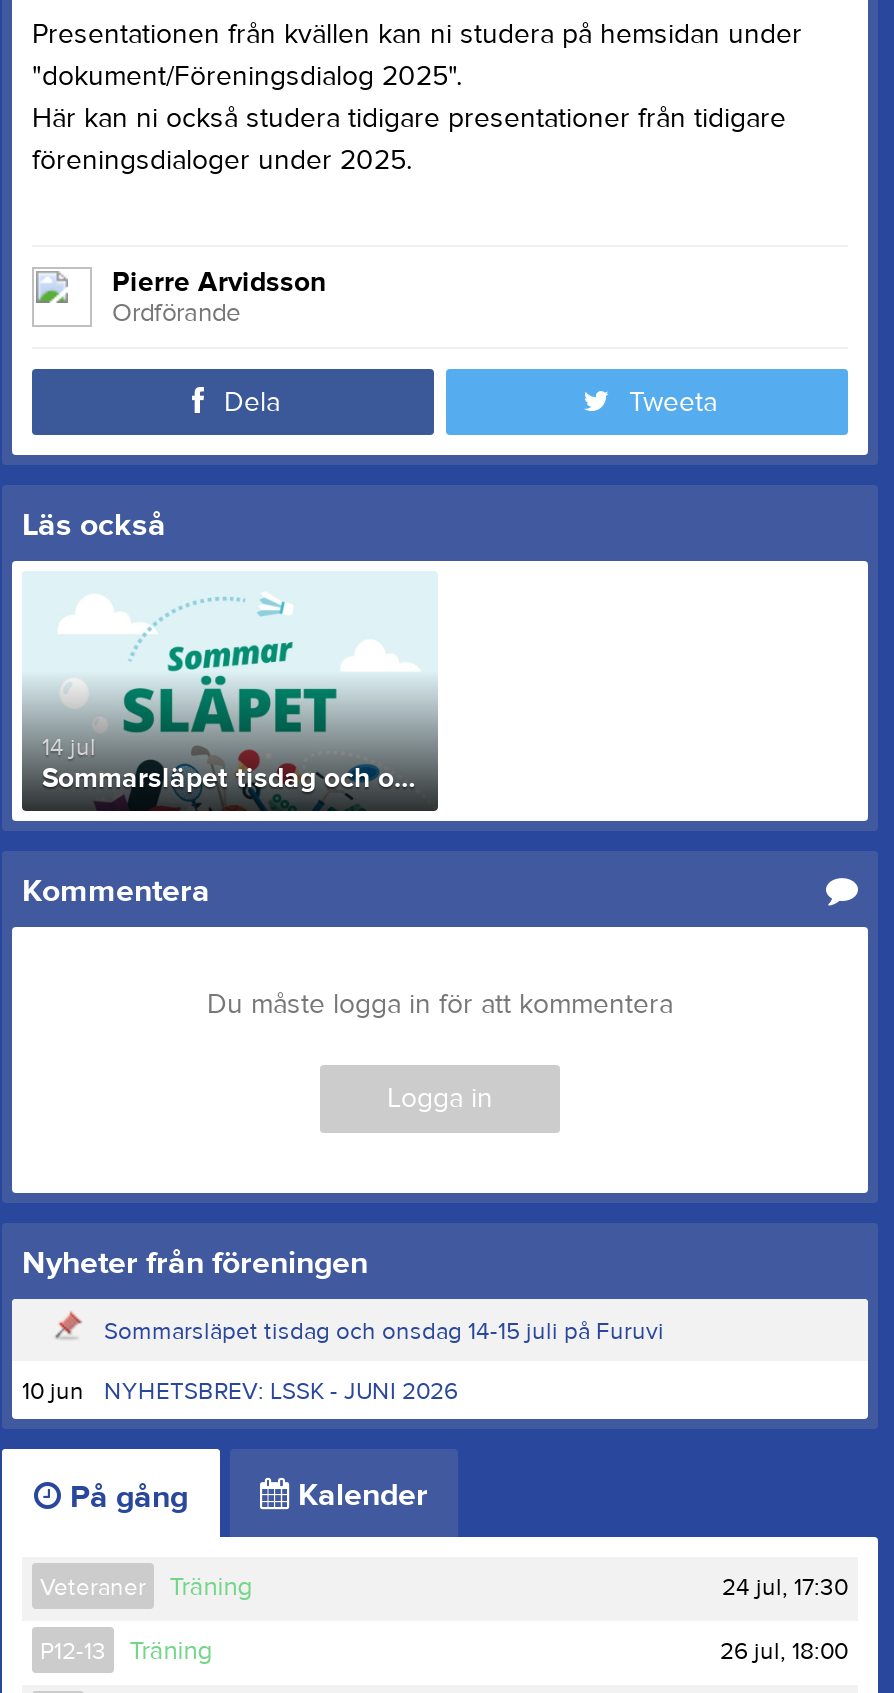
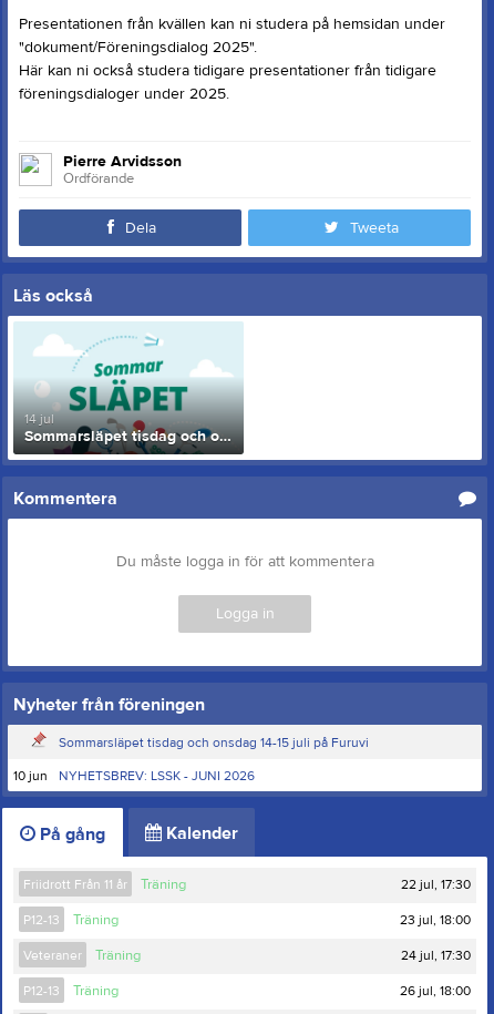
none -> [23,875,471,929] Friidrott Från 11 år | Träning | 22 jul, 17:30 | P12-13 | Träning | 23 jul, 18:00

